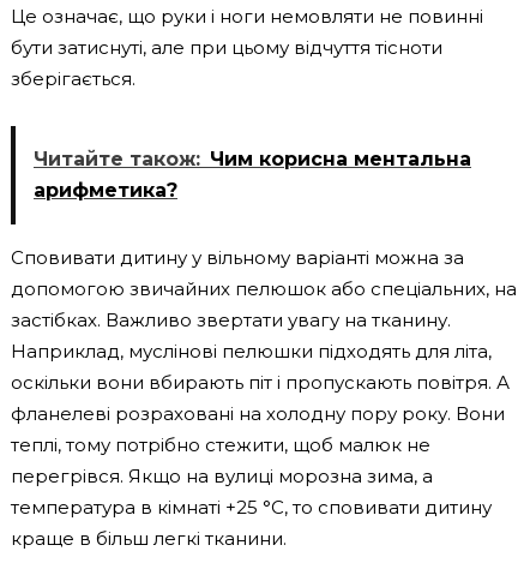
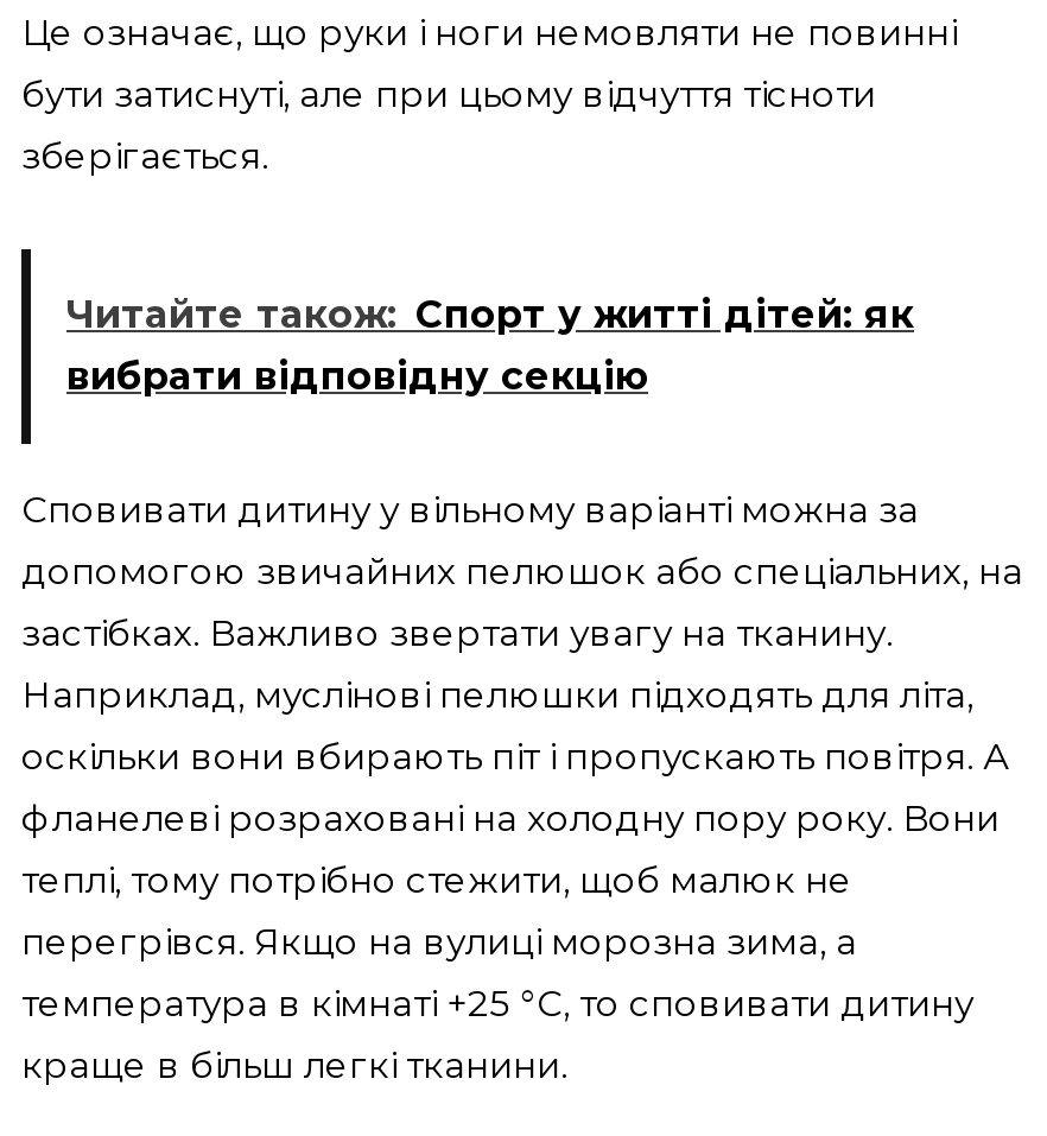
[34,148,471,202] Читайте також: Чим корисна ментальна | арифметика? -> [66,292,914,399] Читайте також: Спорт у житті дітей: як | вибрати відповідну секцію

